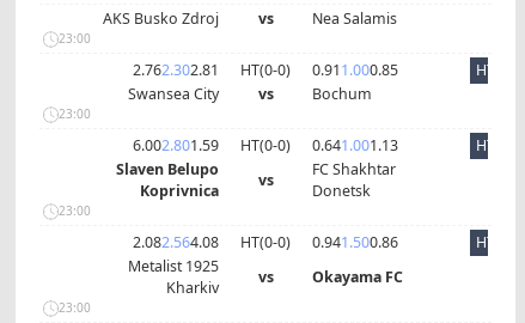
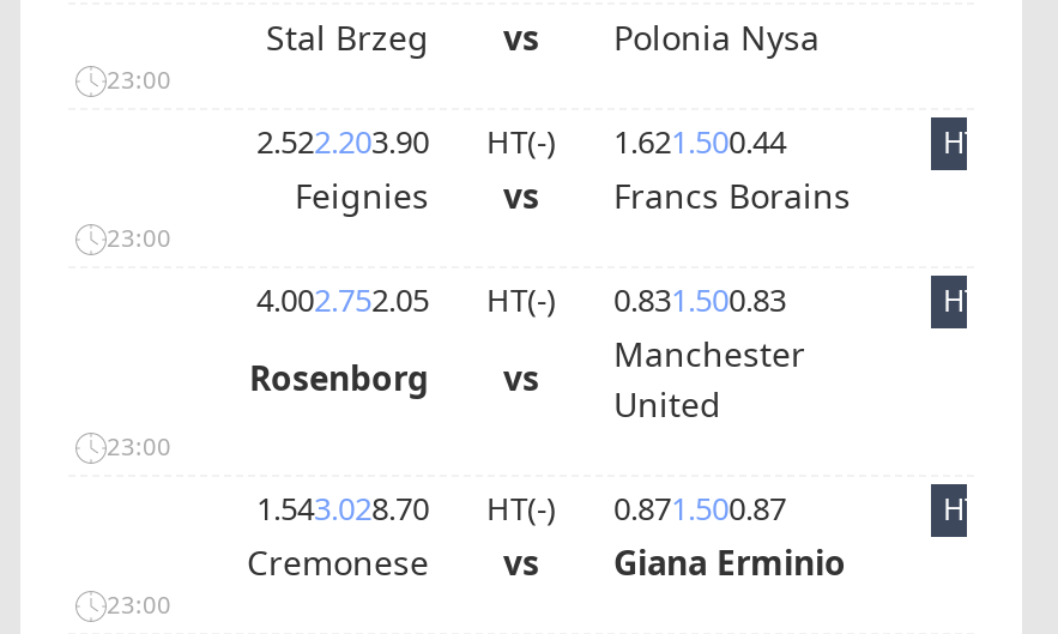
[103,8,219,29] AKS Busko Zdroj -> [266,13,429,58] Stal Brzeg
[312,8,396,29] Nea Salamis -> [613,13,820,58] Polonia Nysa
[133,60,398,80] 2.762.302.81 | HT(0-0) | 0.91 1.000.85 -> [256,120,786,163] 2.522.203.90 | HT(-) | 1.621.500.44
[129,84,219,104] Swansea City -> [295,171,429,217] Feignies
[312,84,371,104] Bochum -> [613,171,851,217] Francs Borains
[133,135,398,155] 6.002.801.59 | HT(0-0) | 0.641.001.13 -> [256,278,786,321] 4.002.752.05 | HT(-) | 0.831.500.83
[117,159,219,201] Slaven Belupo | Koprivnica -> [249,355,429,400] Rosenborg
[312,159,395,201] FC Shakhtar | Donetsk -> [613,329,805,425] Manchester | United
[133,232,398,252] 2.082.564.08 | HT(0-0) | 0.941.500.86 -> [256,486,786,529] 1.543.028.70 | HT(-) | 0.871.500.87
[129,256,219,298] Metalist 1925 | Kharkiv -> [247,538,429,583] Cremonese
[312,267,402,287] Okayama FC -> [613,538,846,583] Giana Erminio

